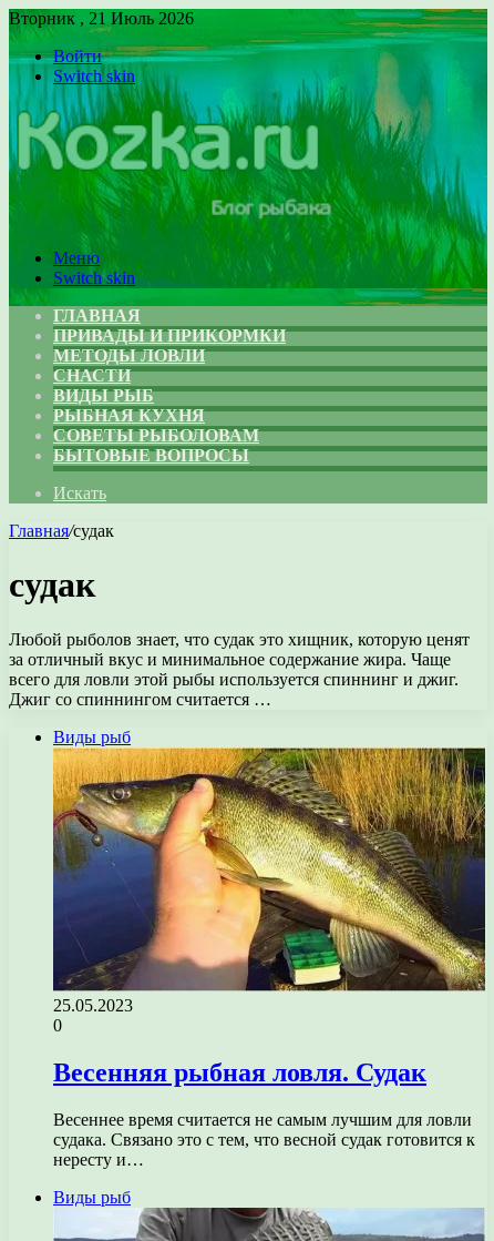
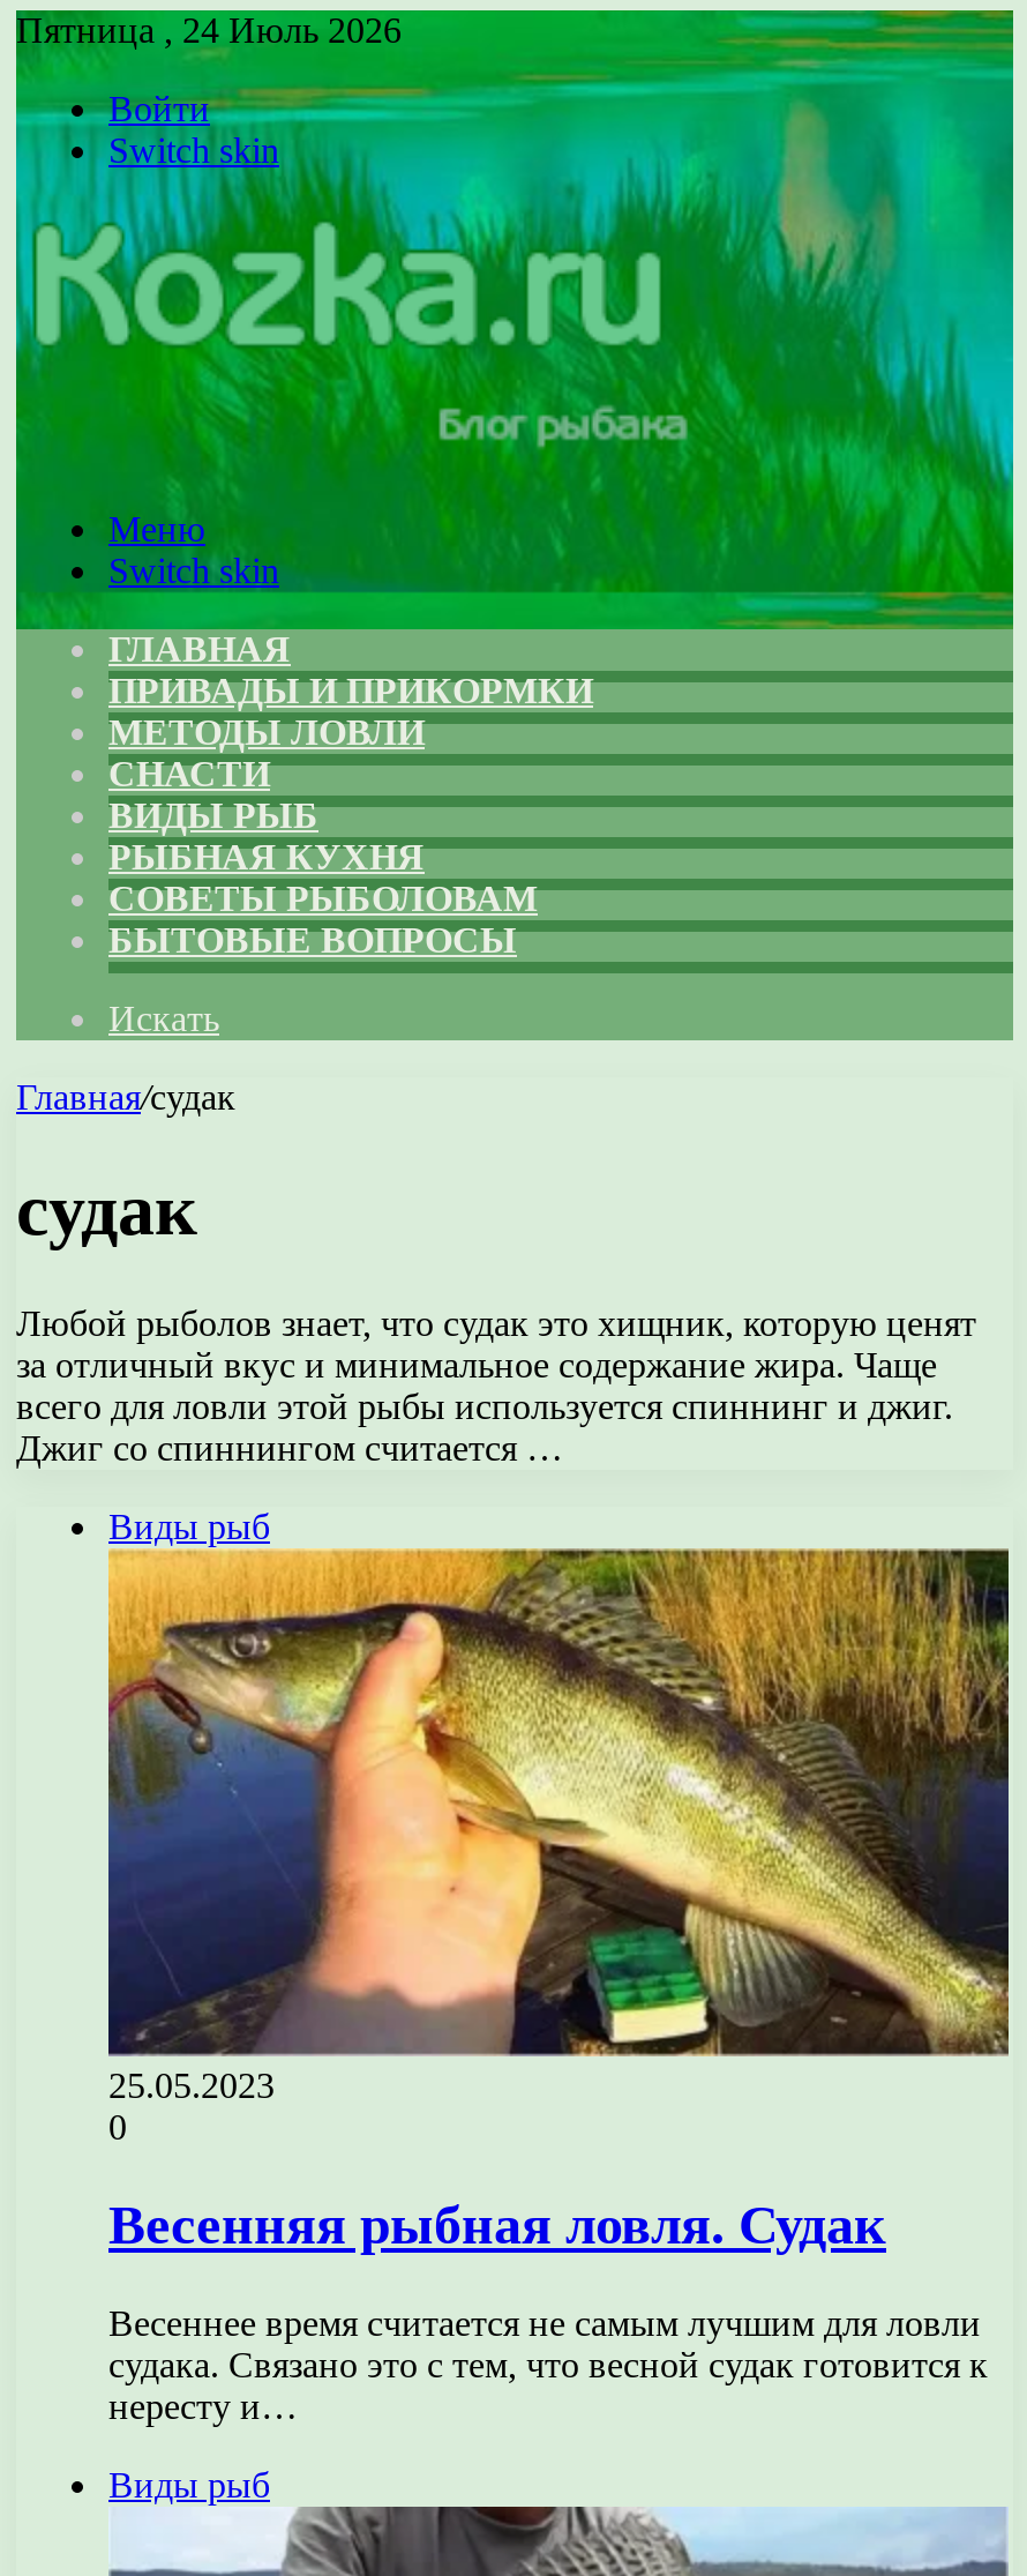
[9,9,194,28] Вторник , 21 Июль 2026 -> [16,10,402,50] Пятница , 24 Июль 2026

